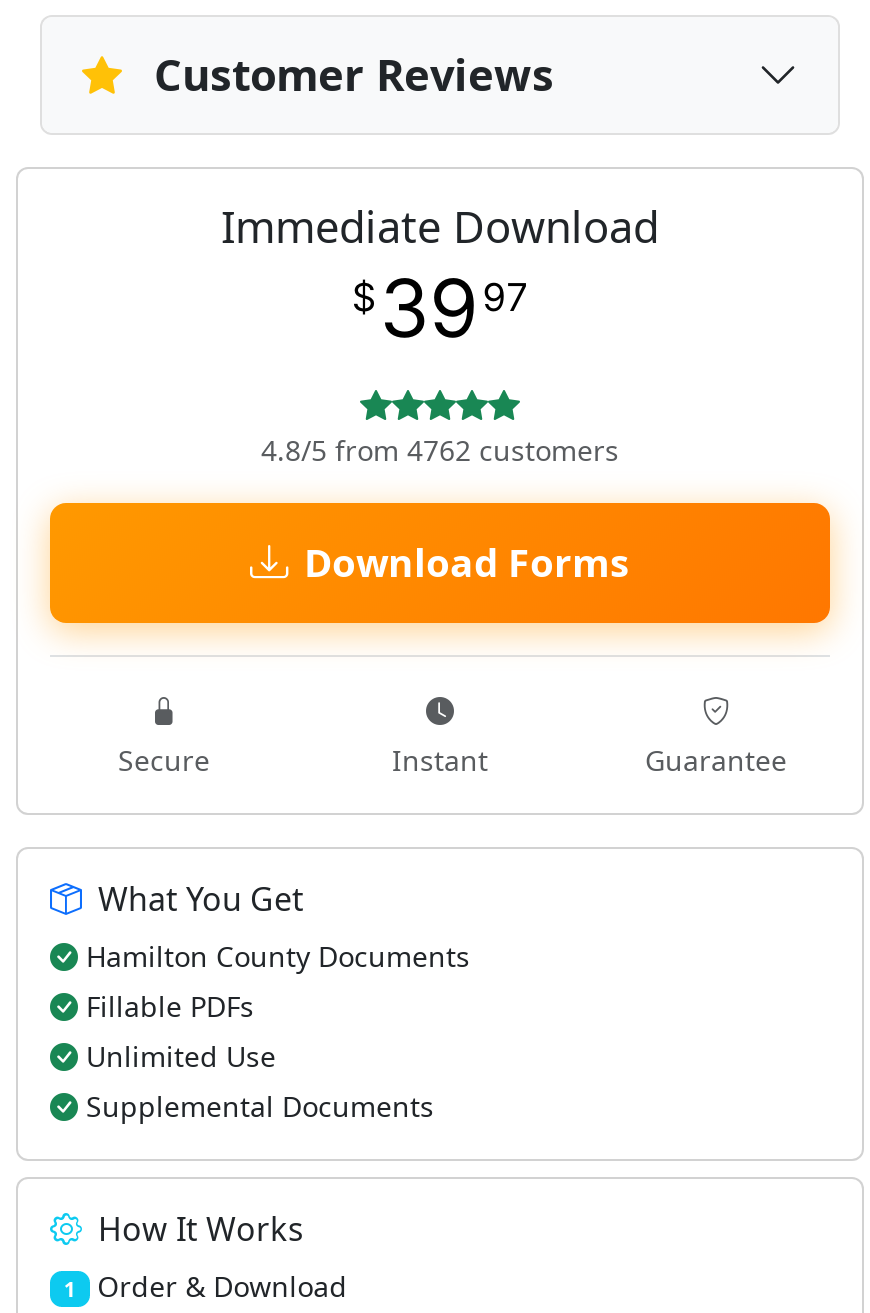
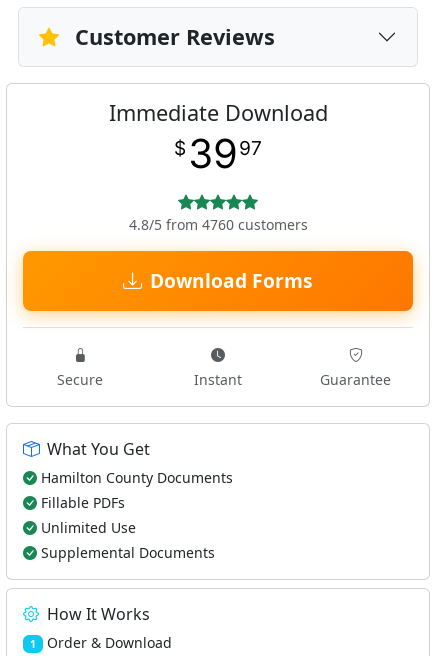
[261,431,619,469] 4.8/5 from 4762 customers -> [128,215,307,234] 4.8/5 from 4760 customers

